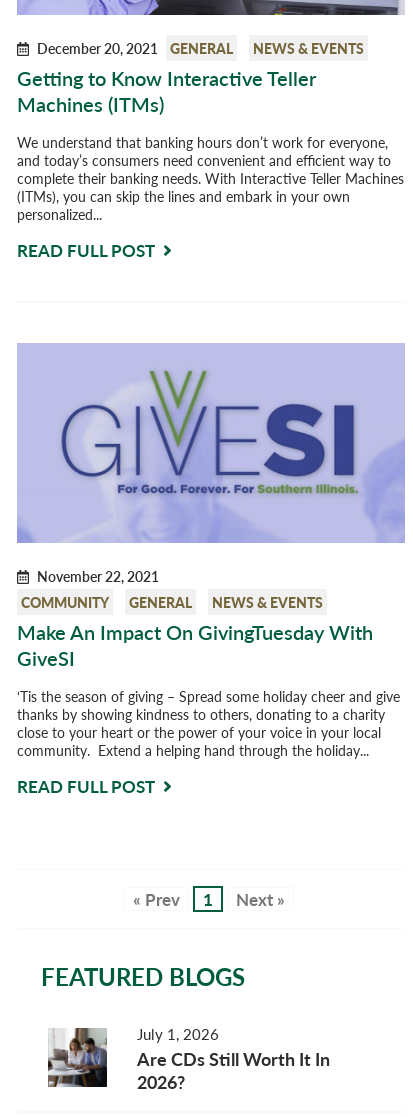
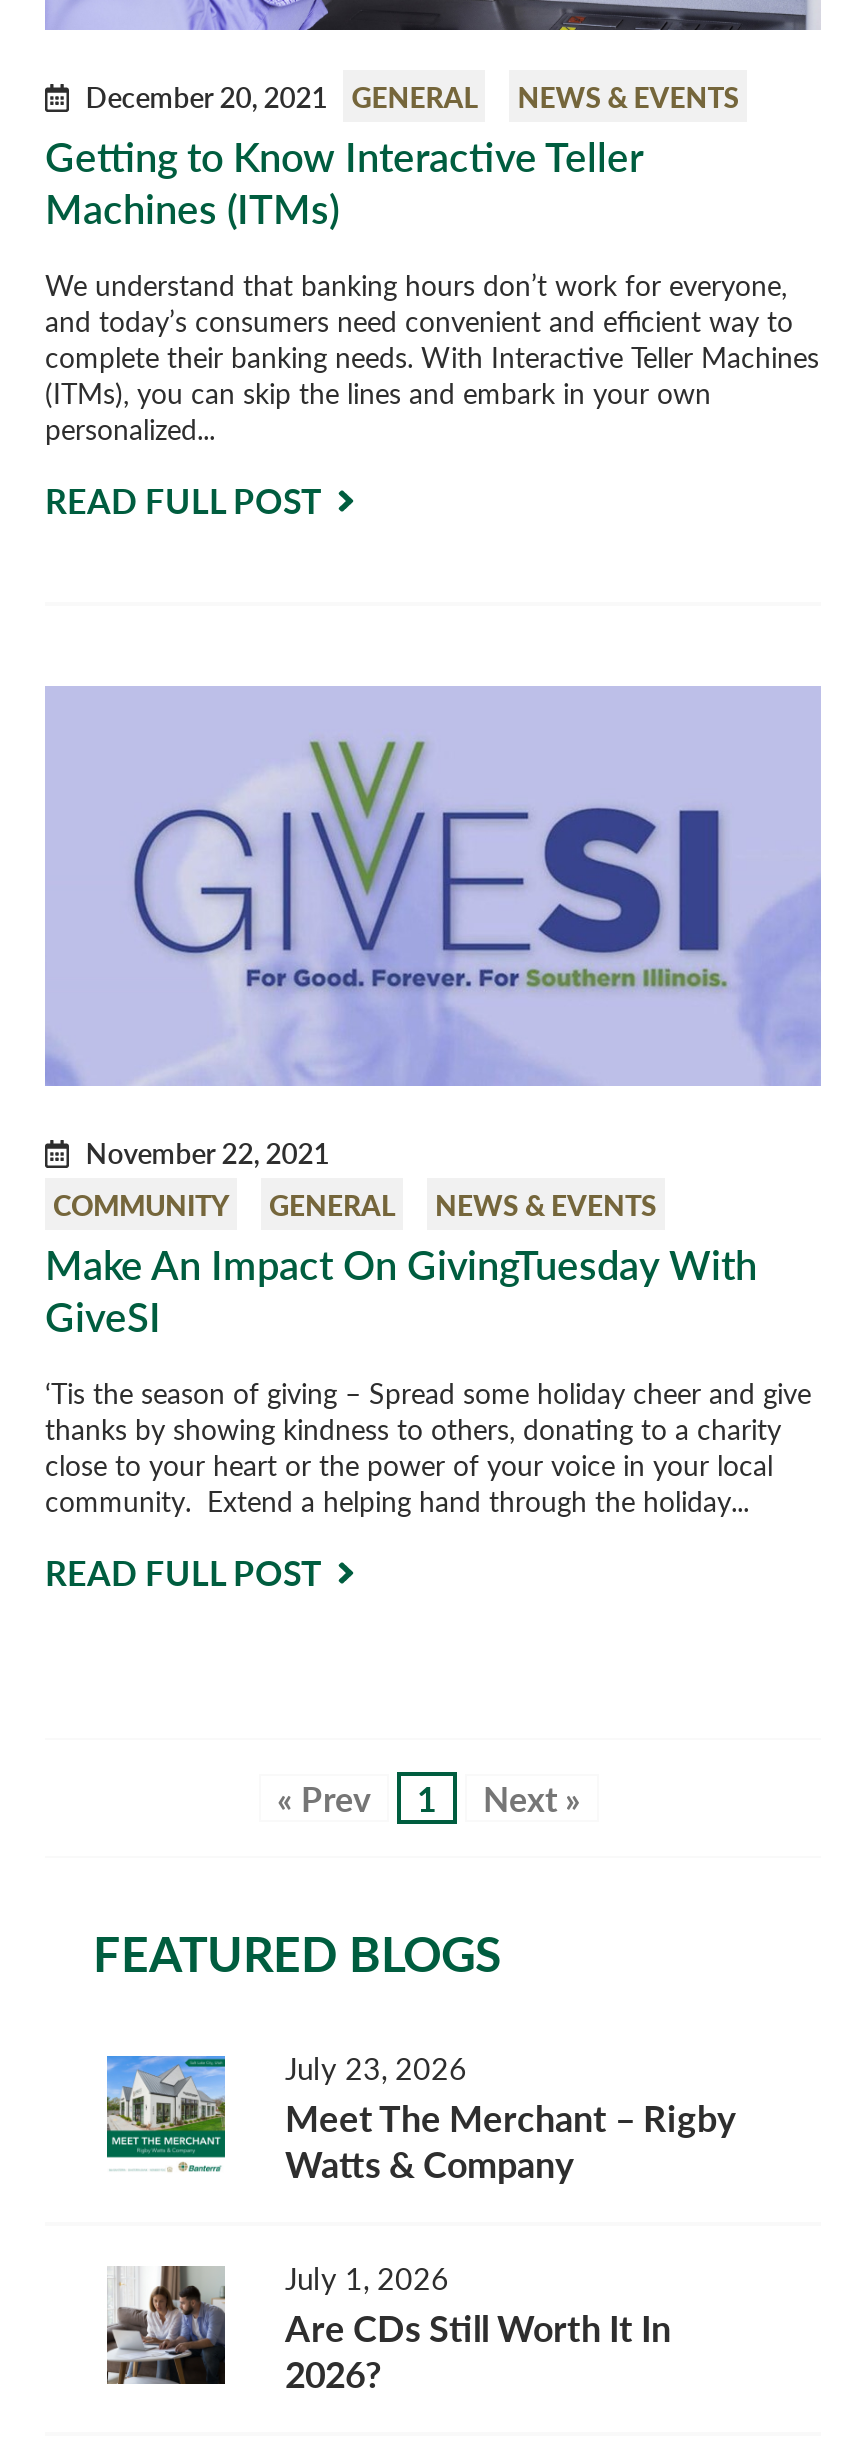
none -> [105,2046,737,2188] [image] | July 23, 2026 | Meet The Merchant – Rigby | Watts & Company

